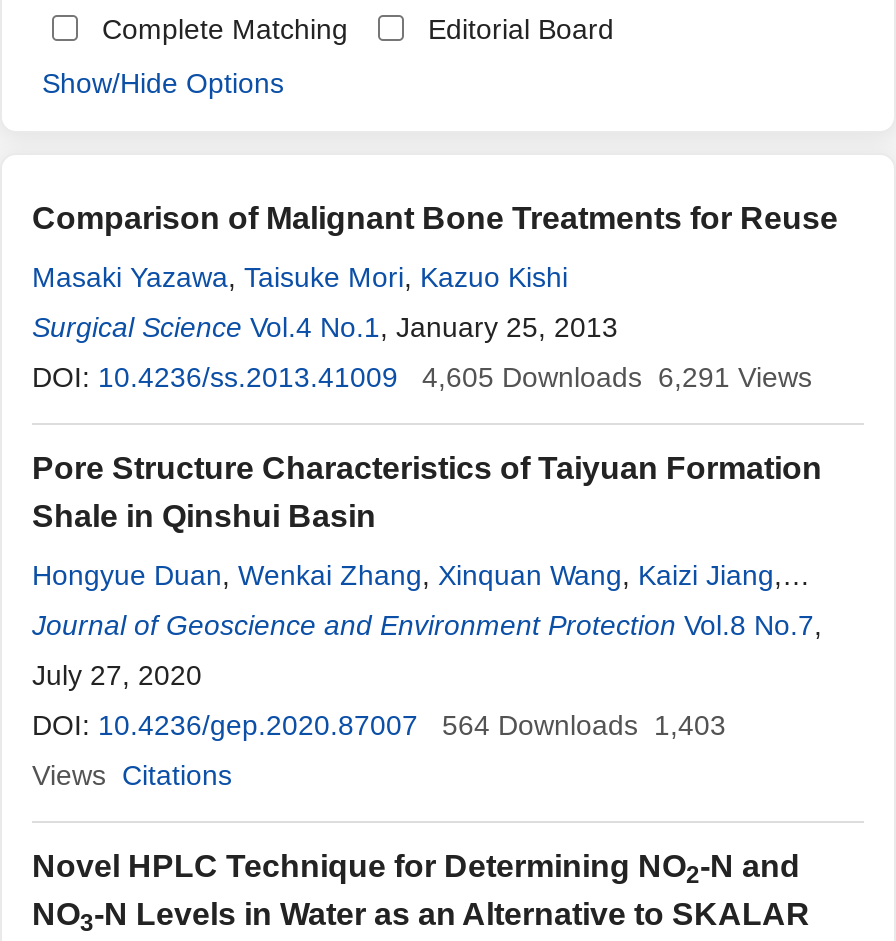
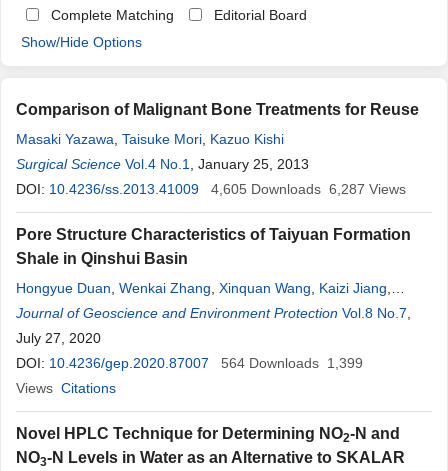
[422,361,812,393] 4,605 Downloads 6,291 Views -> [211,181,406,197] 4,605 Downloads 6,287 Views
[32,709,726,741] DOI: 10.4236/gep.2020.87007 564 Downloads 1,403 -> [16,355,363,371] DOI: 10.4236/gep.2020.87007 564 Downloads 1,399

